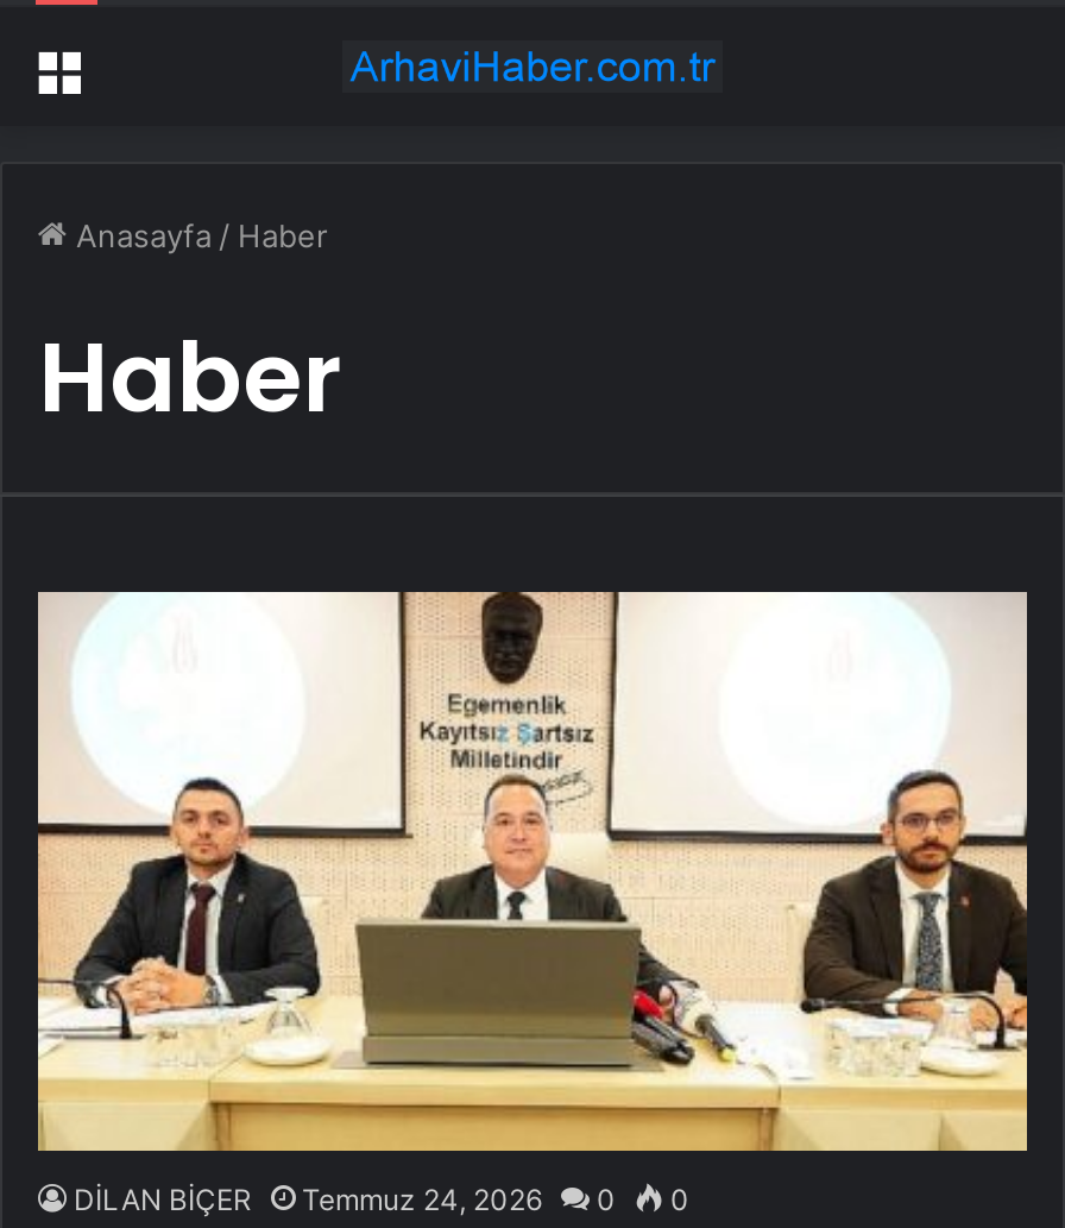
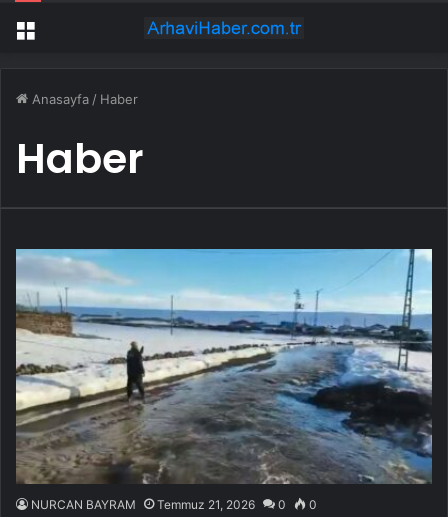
[36,590,1029,1217] [image] | DİLAN BİÇER | Temmuz 24, 2026 -> [15,248,433,512] [image] | NURCAN BAYRAM | Temmuz 21, 2026

